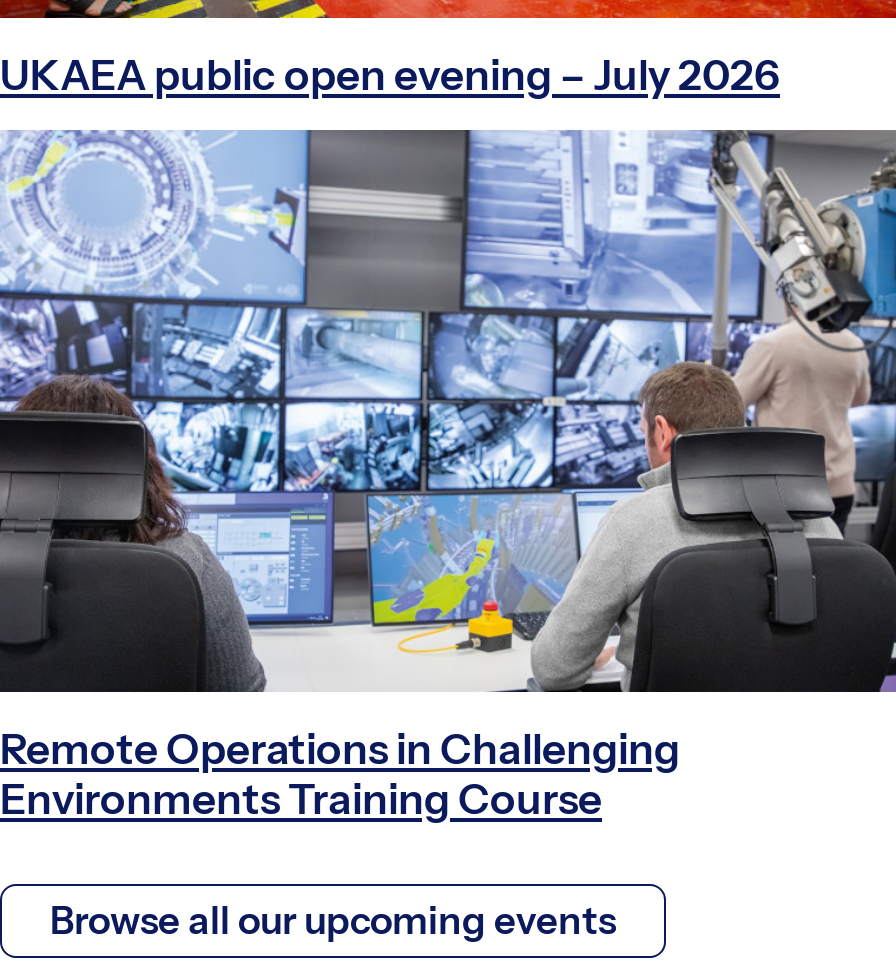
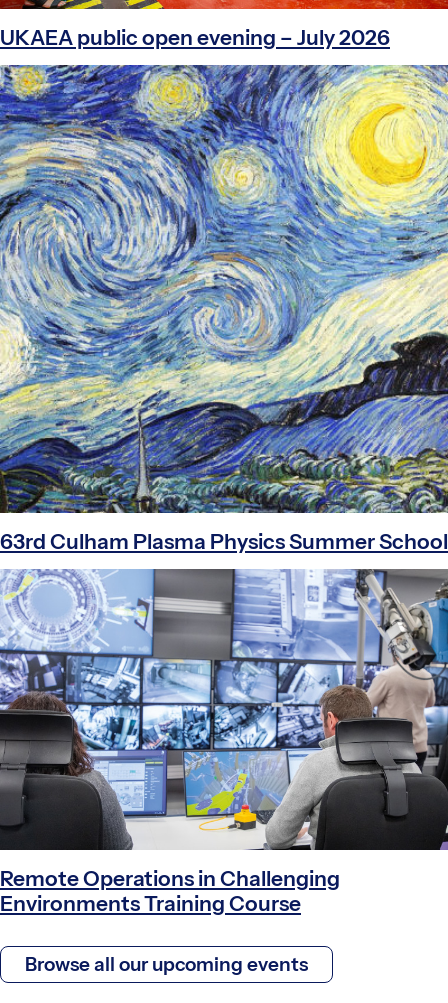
none -> [0,64,448,554] [image] | 63rd Culham Plasma Physics Summer School

